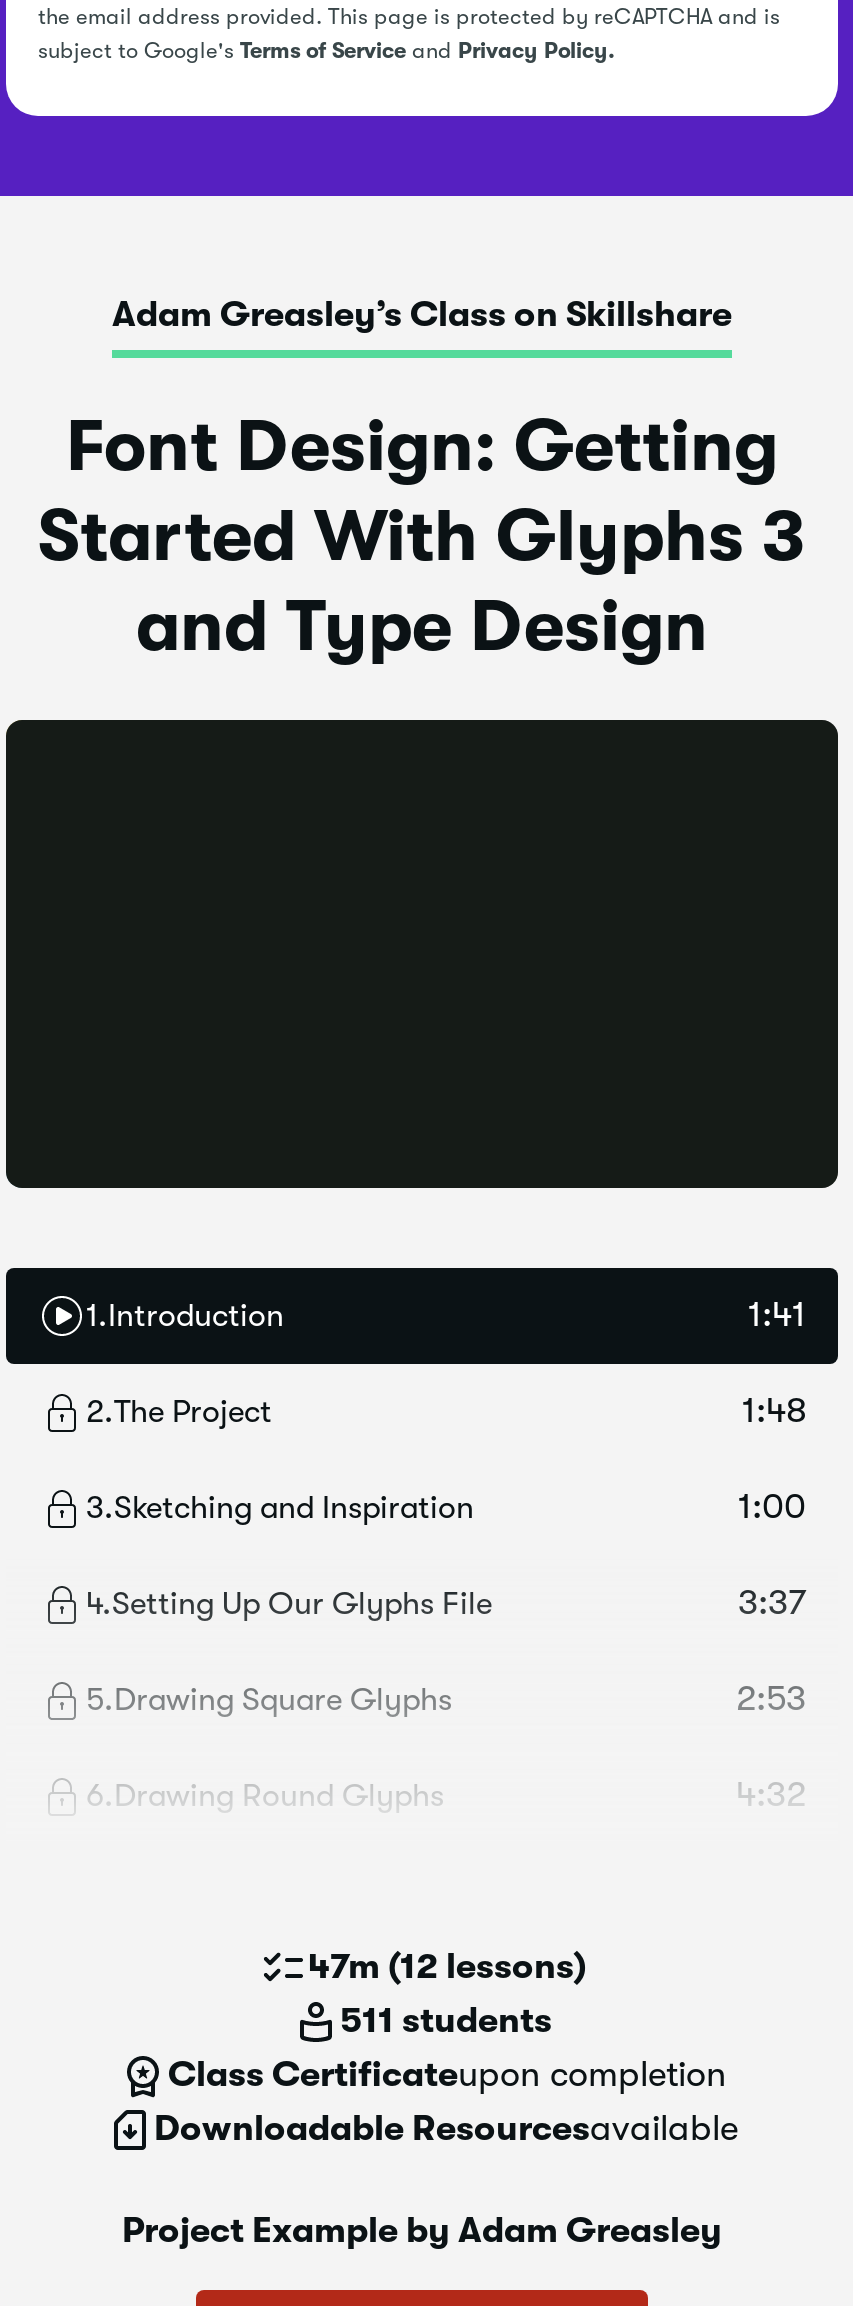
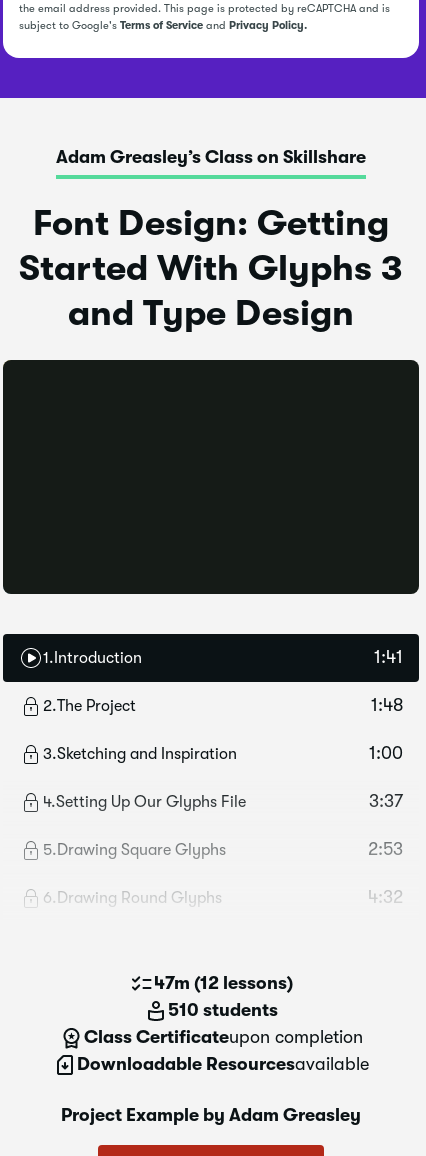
[340,2000,552,2040] 511 students -> [168,1000,278,1020] 510 students

